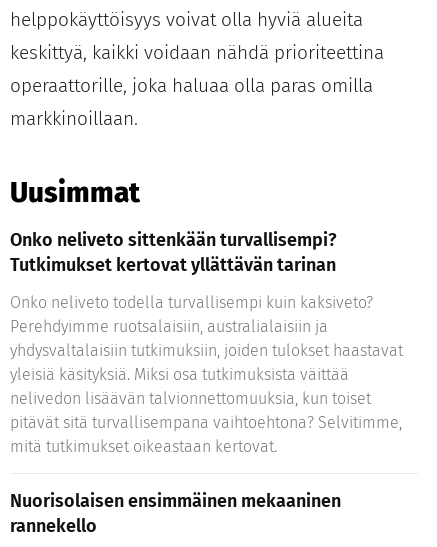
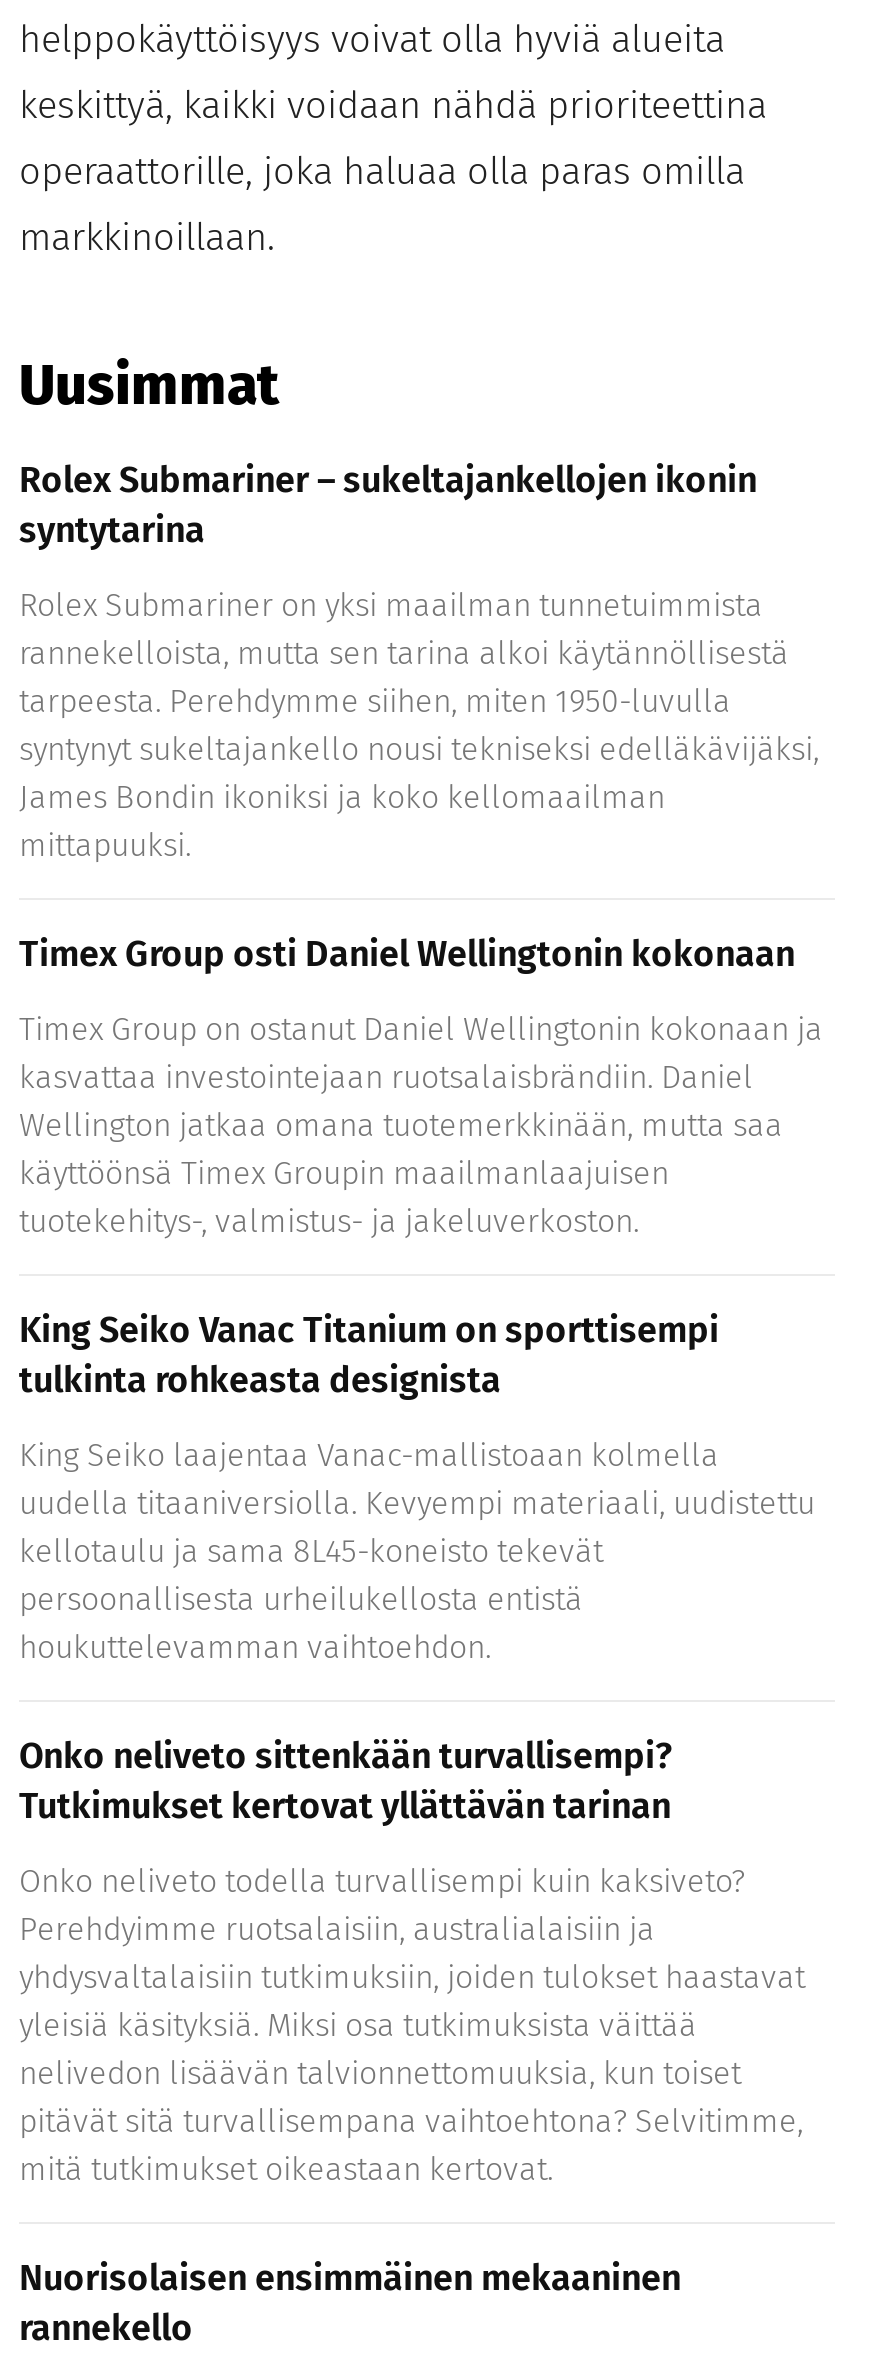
none -> [19,457,823,1665] Rolex Submariner – sukeltajankellojen ikonin | syntytarina | Rolex Submariner on yksi maailman tunnetuimmista | rannekelloista, mutta sen tarina alkoi käytännöllisestä | tarpeesta. Perehdymme siihen, miten 1950-luvulla | syntynyt sukeltajankello nousi tekniseksi edelläkävijäksi, | James Bondin ikoniksi ja koko kellomaailman | mittapuuksi. | Timex Group osti Daniel Wellingtonin kokonaan | Timex Group on ostanut Daniel Wellingtonin kokonaan ja | kasvattaa investointejaan ruotsalaisbrändiin. Daniel | Wellington jatkaa omana tuotemerkkinään, mutta saa | käyttöönsä Timex Groupin maailmanlaajuisen | tuotekehitys-, valmistus- ja jakeluverkoston. | King Seiko Vanac Titanium on sporttisempi | tulkinta rohkeasta designista | King Seiko laajentaa Vanac-mallistoaan kolmella | uudella titaaniversiolla. Kevyempi materiaali, uudistettu | kellotaulu ja sama 8L45-koneisto tekevät | persoonallisesta urheilukellosta entistä | houkuttelevamman vaihtoehdon.

